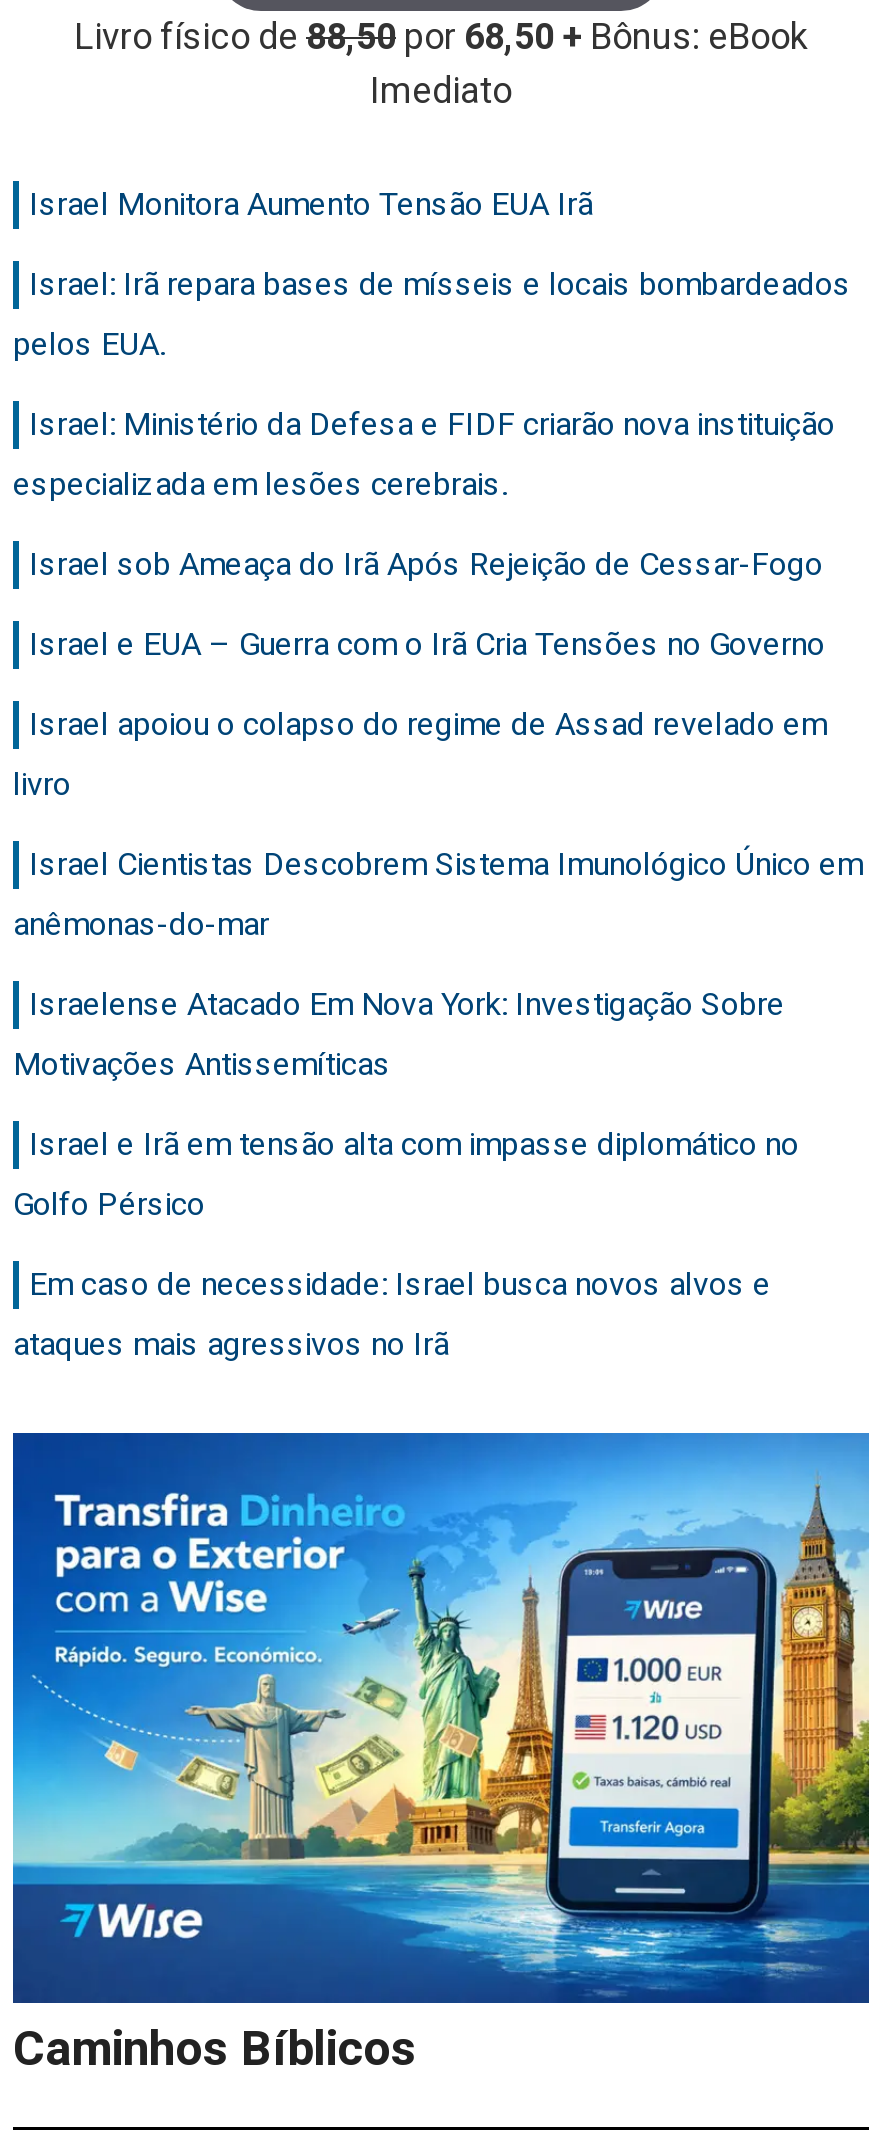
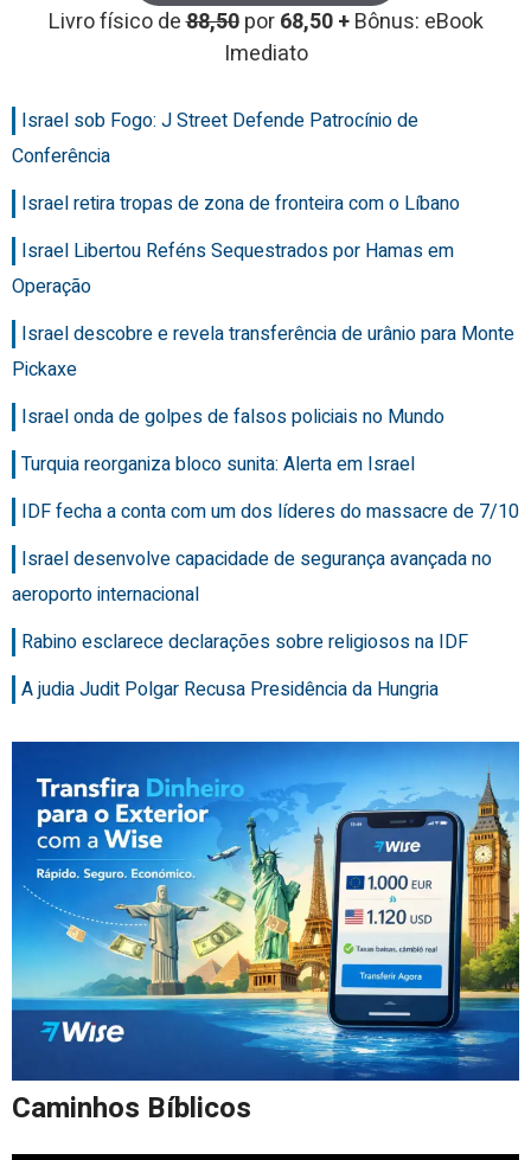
[29,181,593,229] Israel Monitora Aumento Tensão EUA Irã -> [12,107,418,171] Israel sob Fogo: J Street Defende Patrocínio de | Conferência
[13,261,851,369] Israel: Irã repara bases de mísseis e locais bombardeados | pelos EUA. -> [21,190,460,218] Israel retira tropas de zona de fronteira com o Líbano
[13,401,835,509] Israel: Ministério da Defesa e FIDF criarão nova instituição | especializada em lesões cerebrais. -> [12,237,454,301] Israel Libertou Reféns Sequestrados por Hamas em | Operação
[29,541,823,589] Israel sob Ameaça do Irã Após Rejeição de Cessar-Fogo -> [12,320,514,384] Israel descobre e revela transferência de urânio para Monte | Pickaxe
[29,621,825,669] Israel e EUA – Guerra com o Irã Cria Tensões no Governo -> [21,403,444,432] Israel onda de golpes de falsos policiais no Mundo
[13,701,827,809] Israel apoiou o colapso do regime de Assad revelado em | livro -> [21,451,415,479] Turquia reorganiza bloco sunita: Alerta em Israel
[13,841,863,949] Israel Cientistas Descobrem Sistema Imunológico Único em | anêmonas-do-mar -> [21,498,519,527] IDF fecha a conta com um dos líderes do massacre de 7/10
[13,981,785,1089] Israelense Atacado Em Nova York: Investigação Sobre | Motivações Antissemíticas -> [12,546,492,610] Israel desenvolve capacidade de segurança avançada no | aeroporto internacional
[13,1121,799,1229] Israel e Irã em tensão alta com impasse diplomático no | Golfo Pérsico -> [21,628,468,657] Rabino esclarece declarações sobre religiosos na IDF
[13,1261,771,1369] Em caso de necessidade: Israel busca novos alvos e | ataques mais agressivos no Irã -> [21,676,439,704] A judia Judit Polgar Recusa Presidência da Hungria

